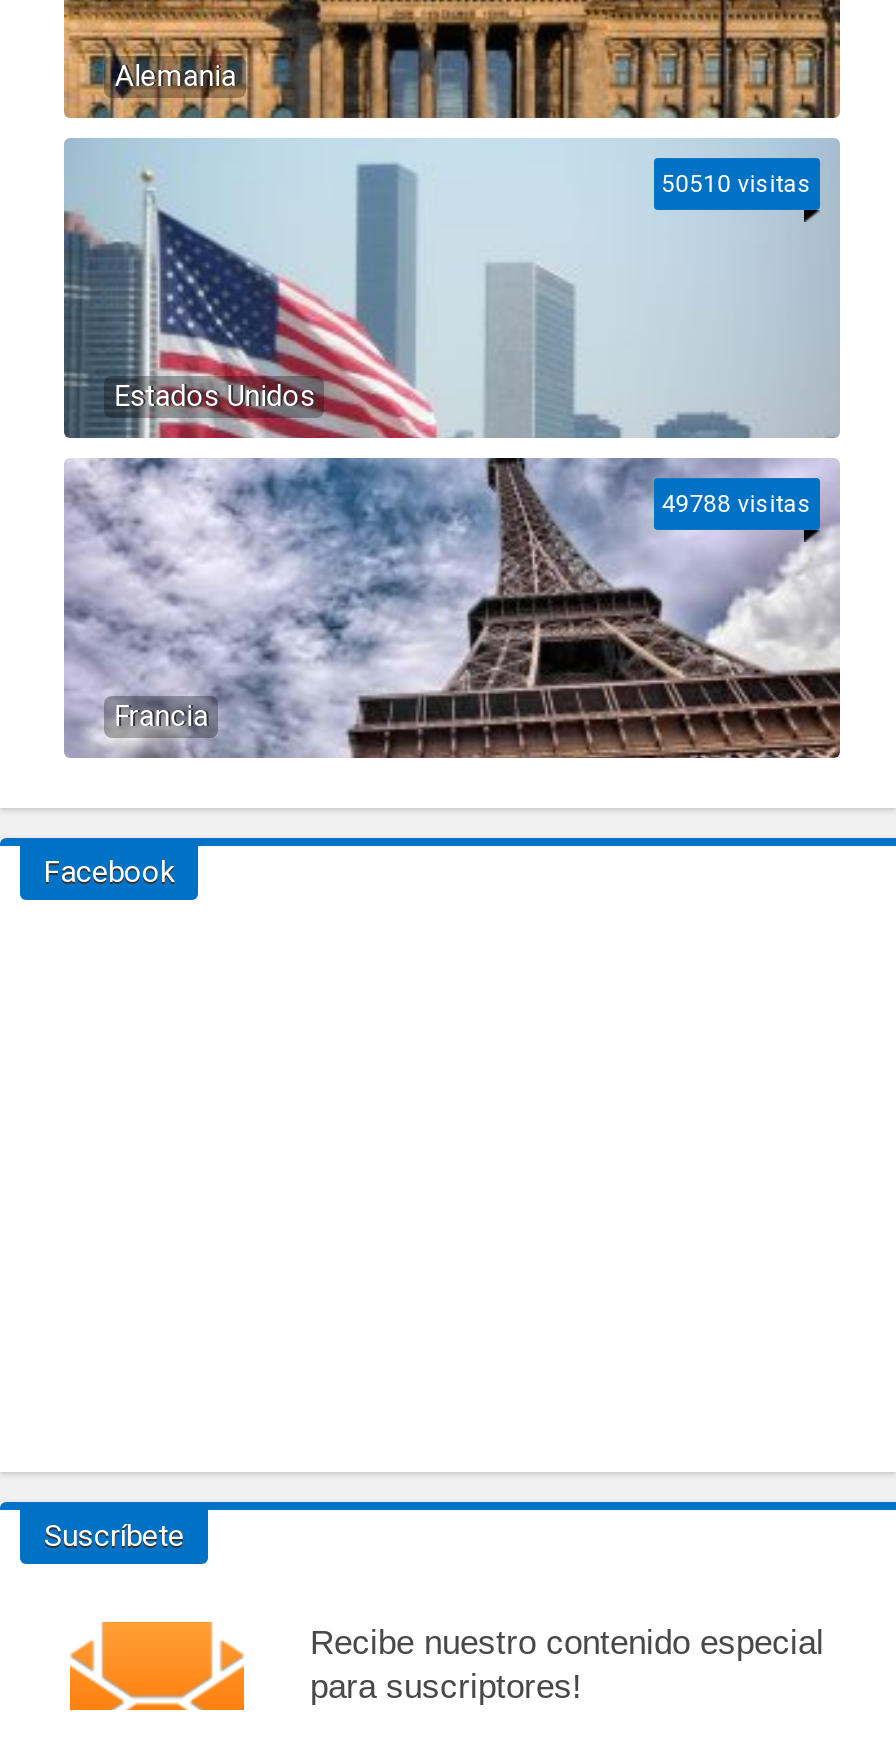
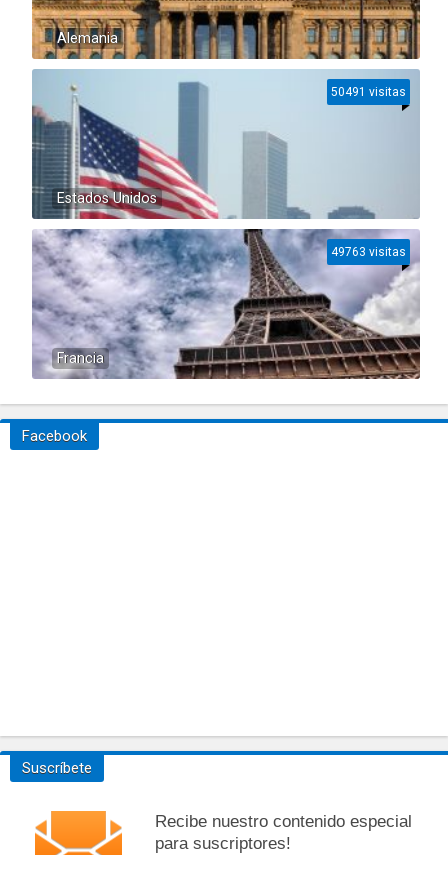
[662,170,812,198] 50510 visitas -> [331,85,406,99] 50491 visitas
[662,490,812,518] 49788 visitas -> [331,245,406,259] 49763 visitas

